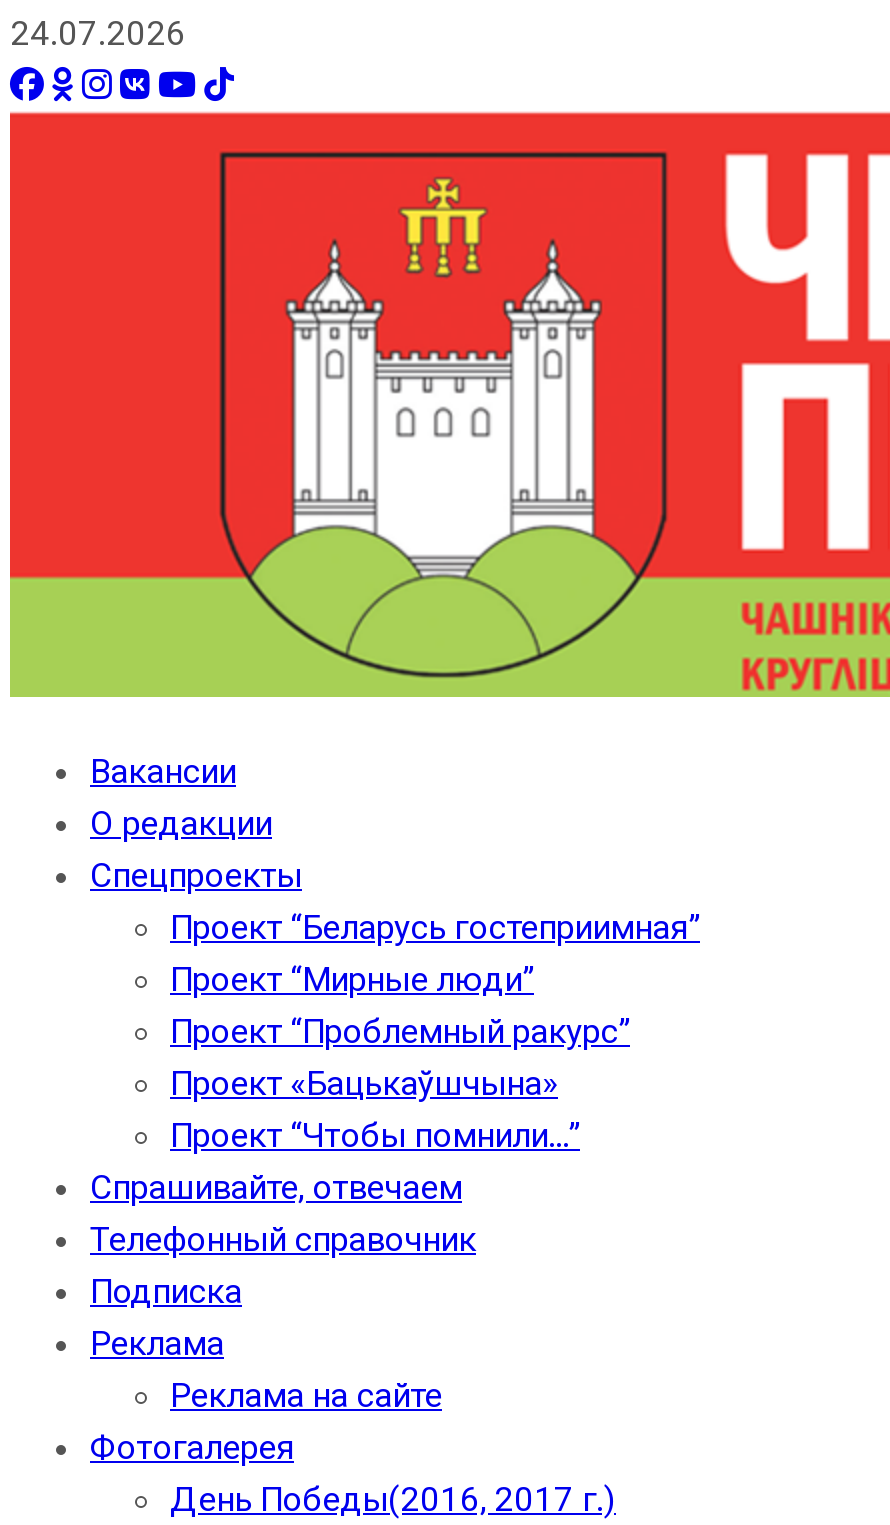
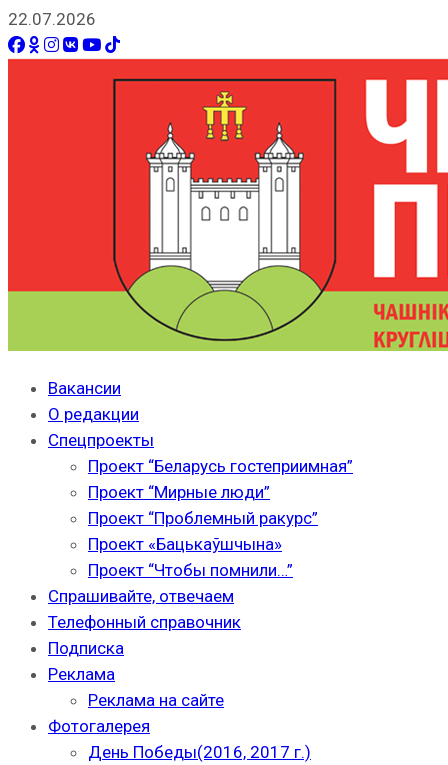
[10,13,186,53] 24.07.2026 -> [8,9,96,29] 22.07.2026

